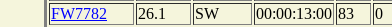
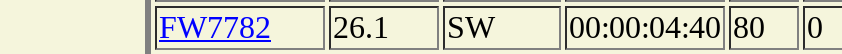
[256,5,354,22] 00:00:13:00 83 -> [569,10,765,44] 00:00:04:40 80

